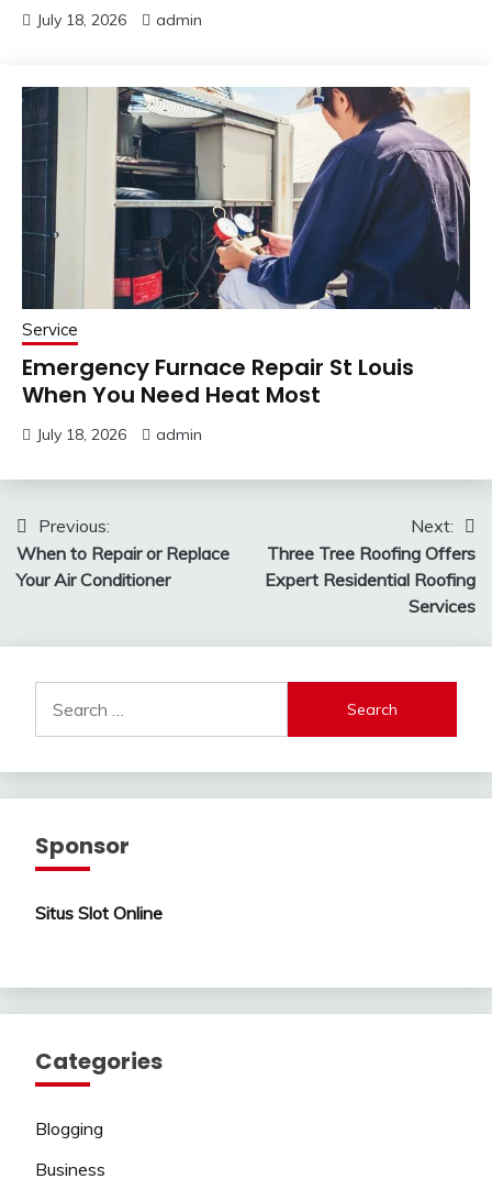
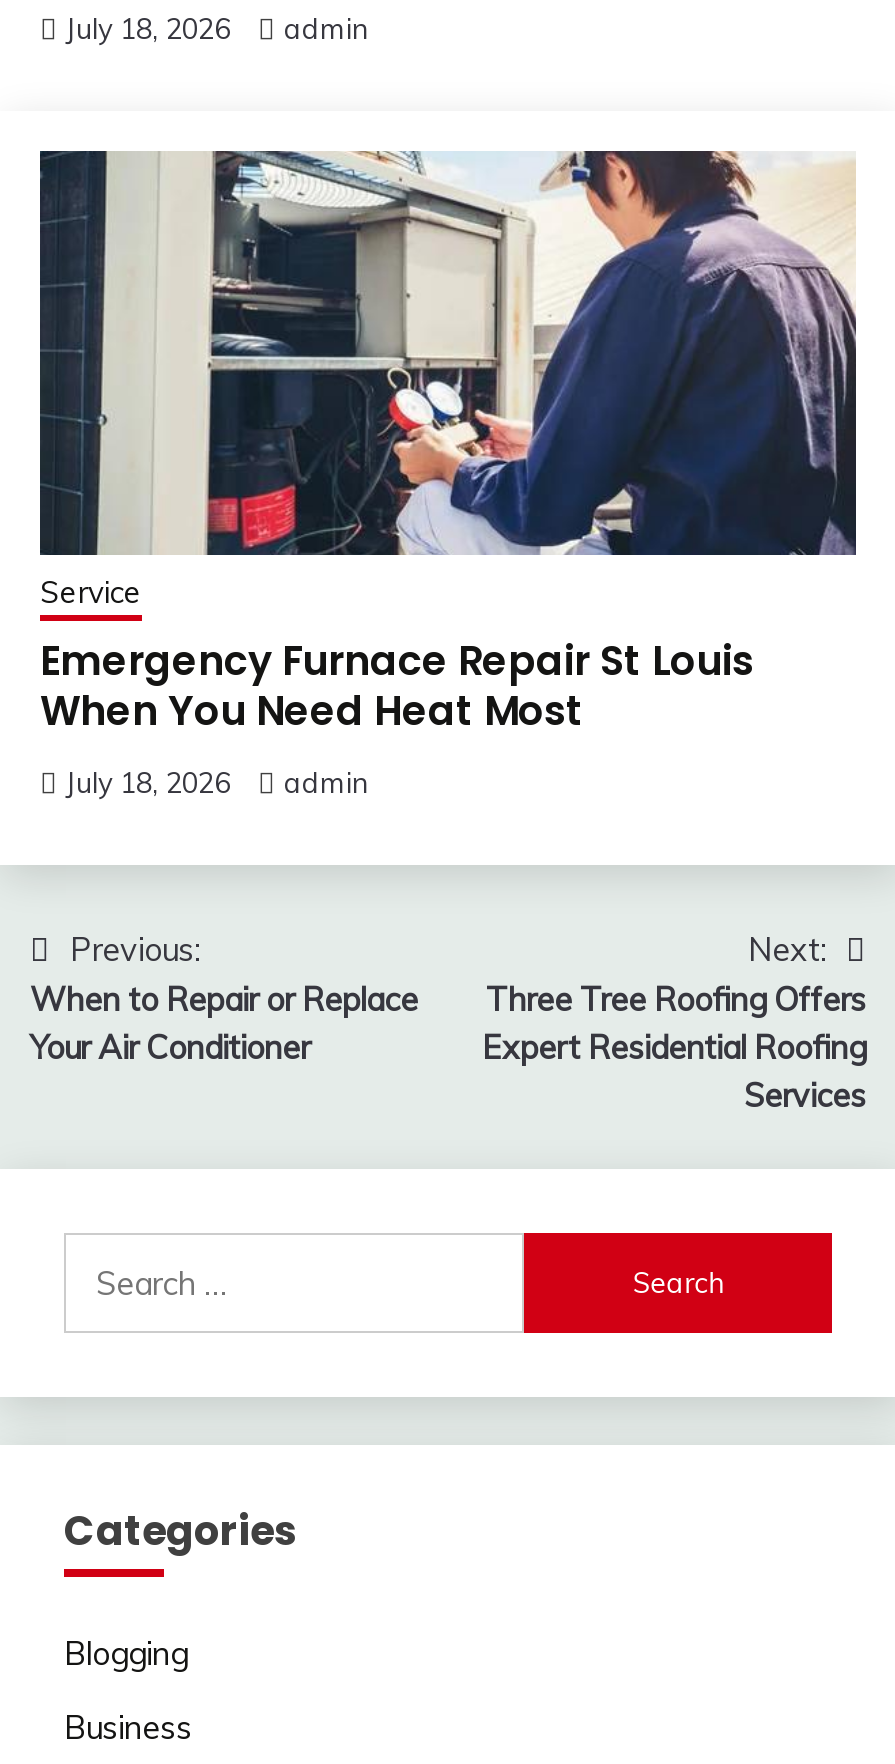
[35,830,163,924] Sponsor | Situs Slot Online -> none

